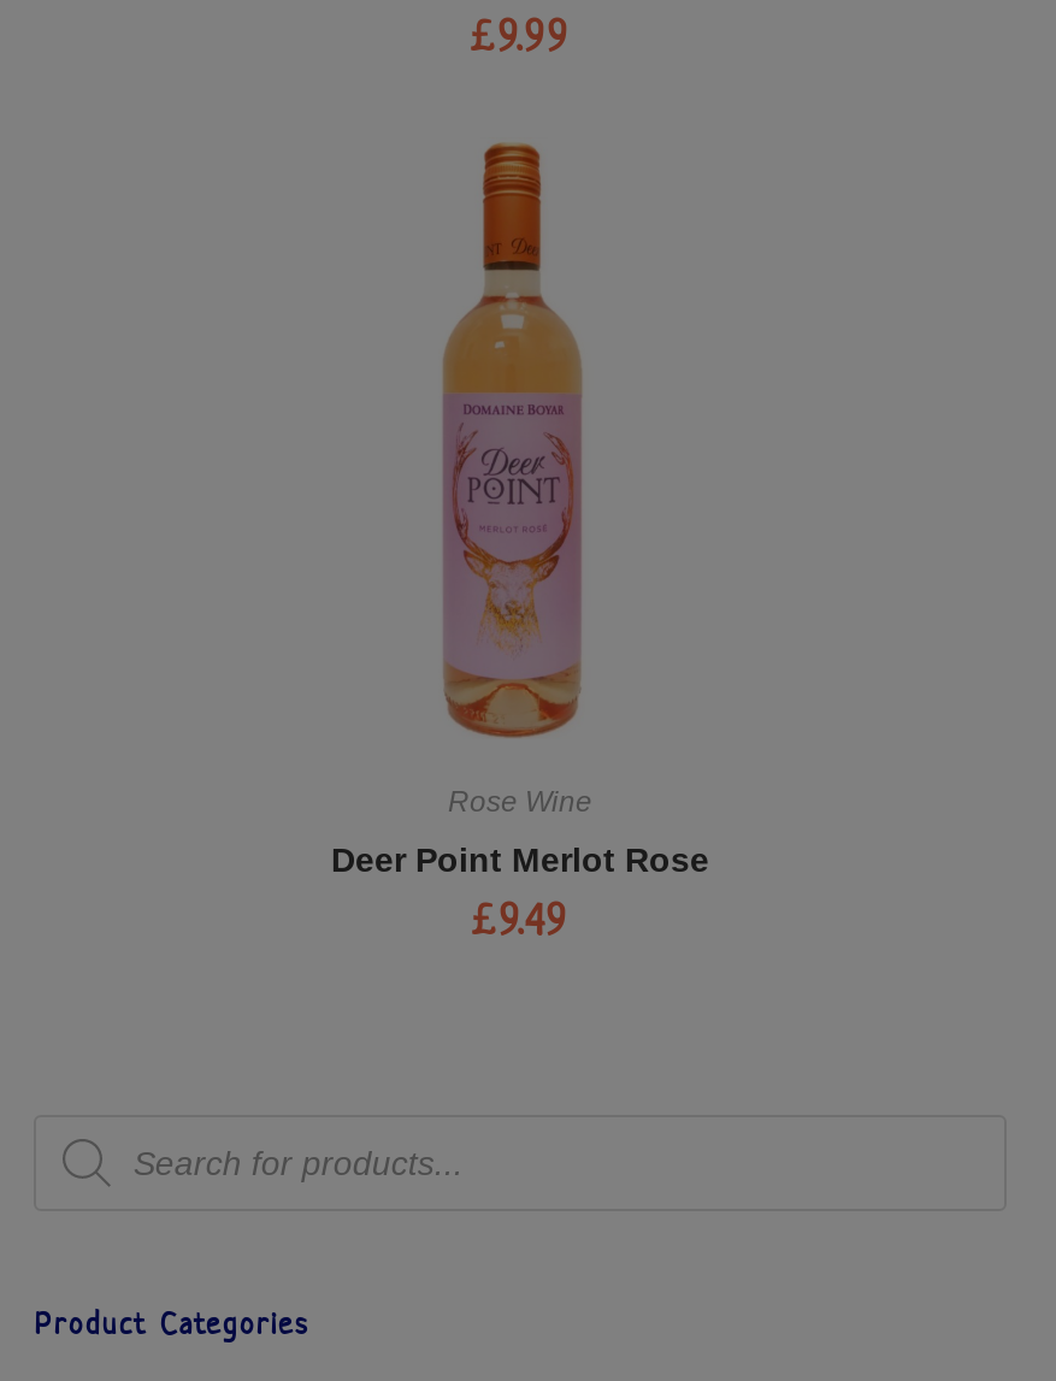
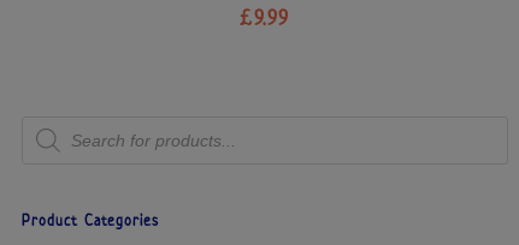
[331,140,709,945] [image] | Rose Wine | Deer Point Merlot Rose | £9.49 -> none

